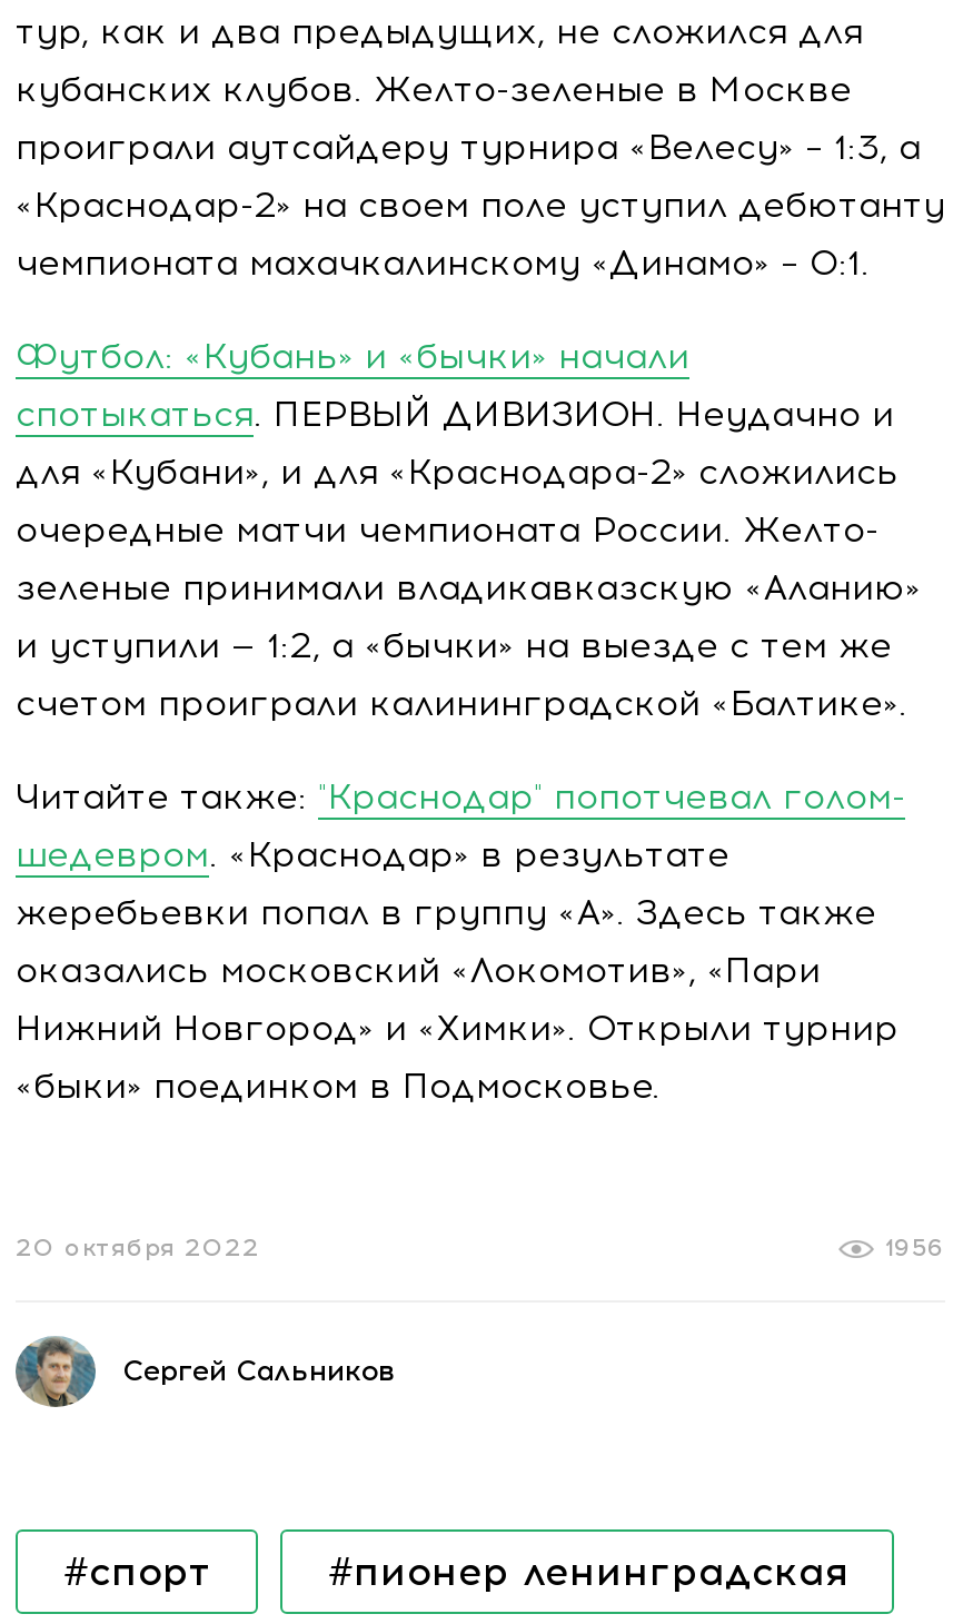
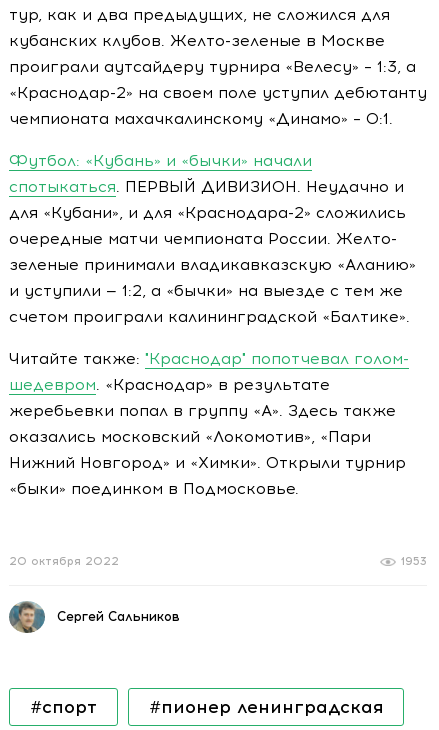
[885,1234,945,1263] 1956 -> [401,555,427,568] 1953

